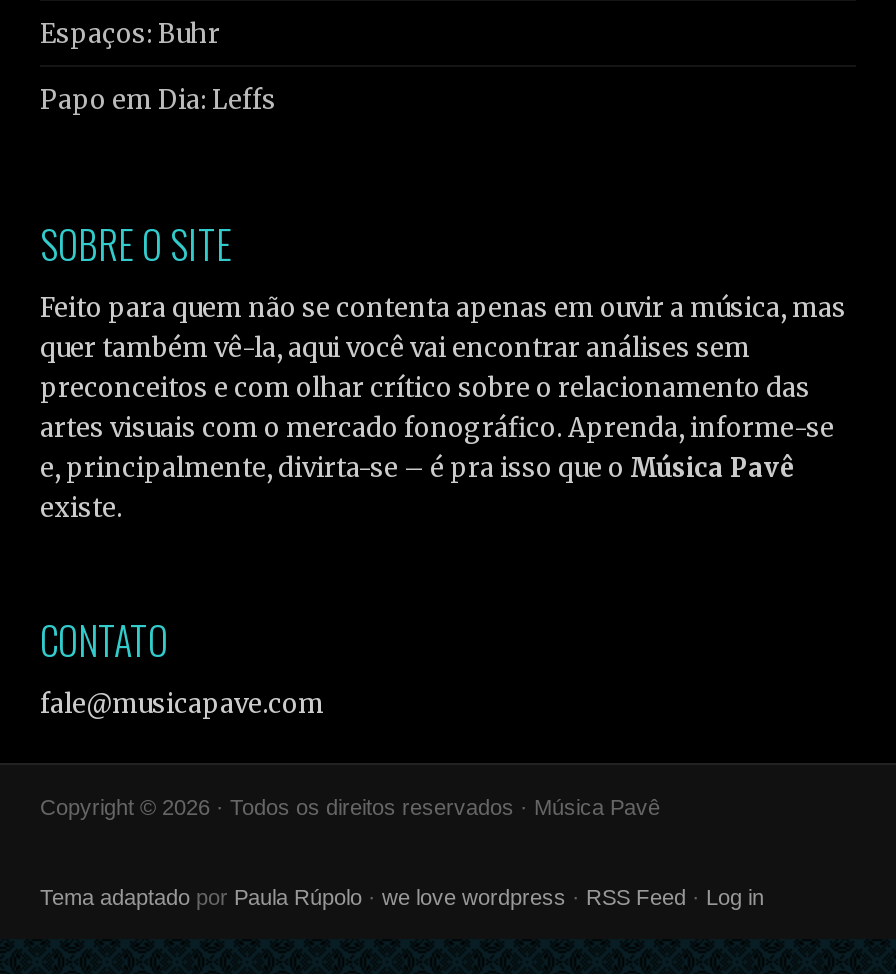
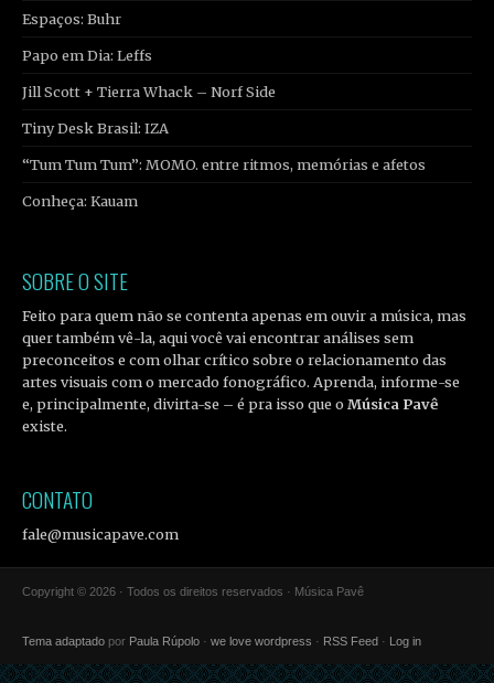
none -> [22,82,429,209] Jill Scott + Tierra Whack – Norf Side | Tiny Desk Brasil: IZA | “Tum Tum Tum”: MOMO. entre ritmos, memórias e afetos | Conheça: Kauam

